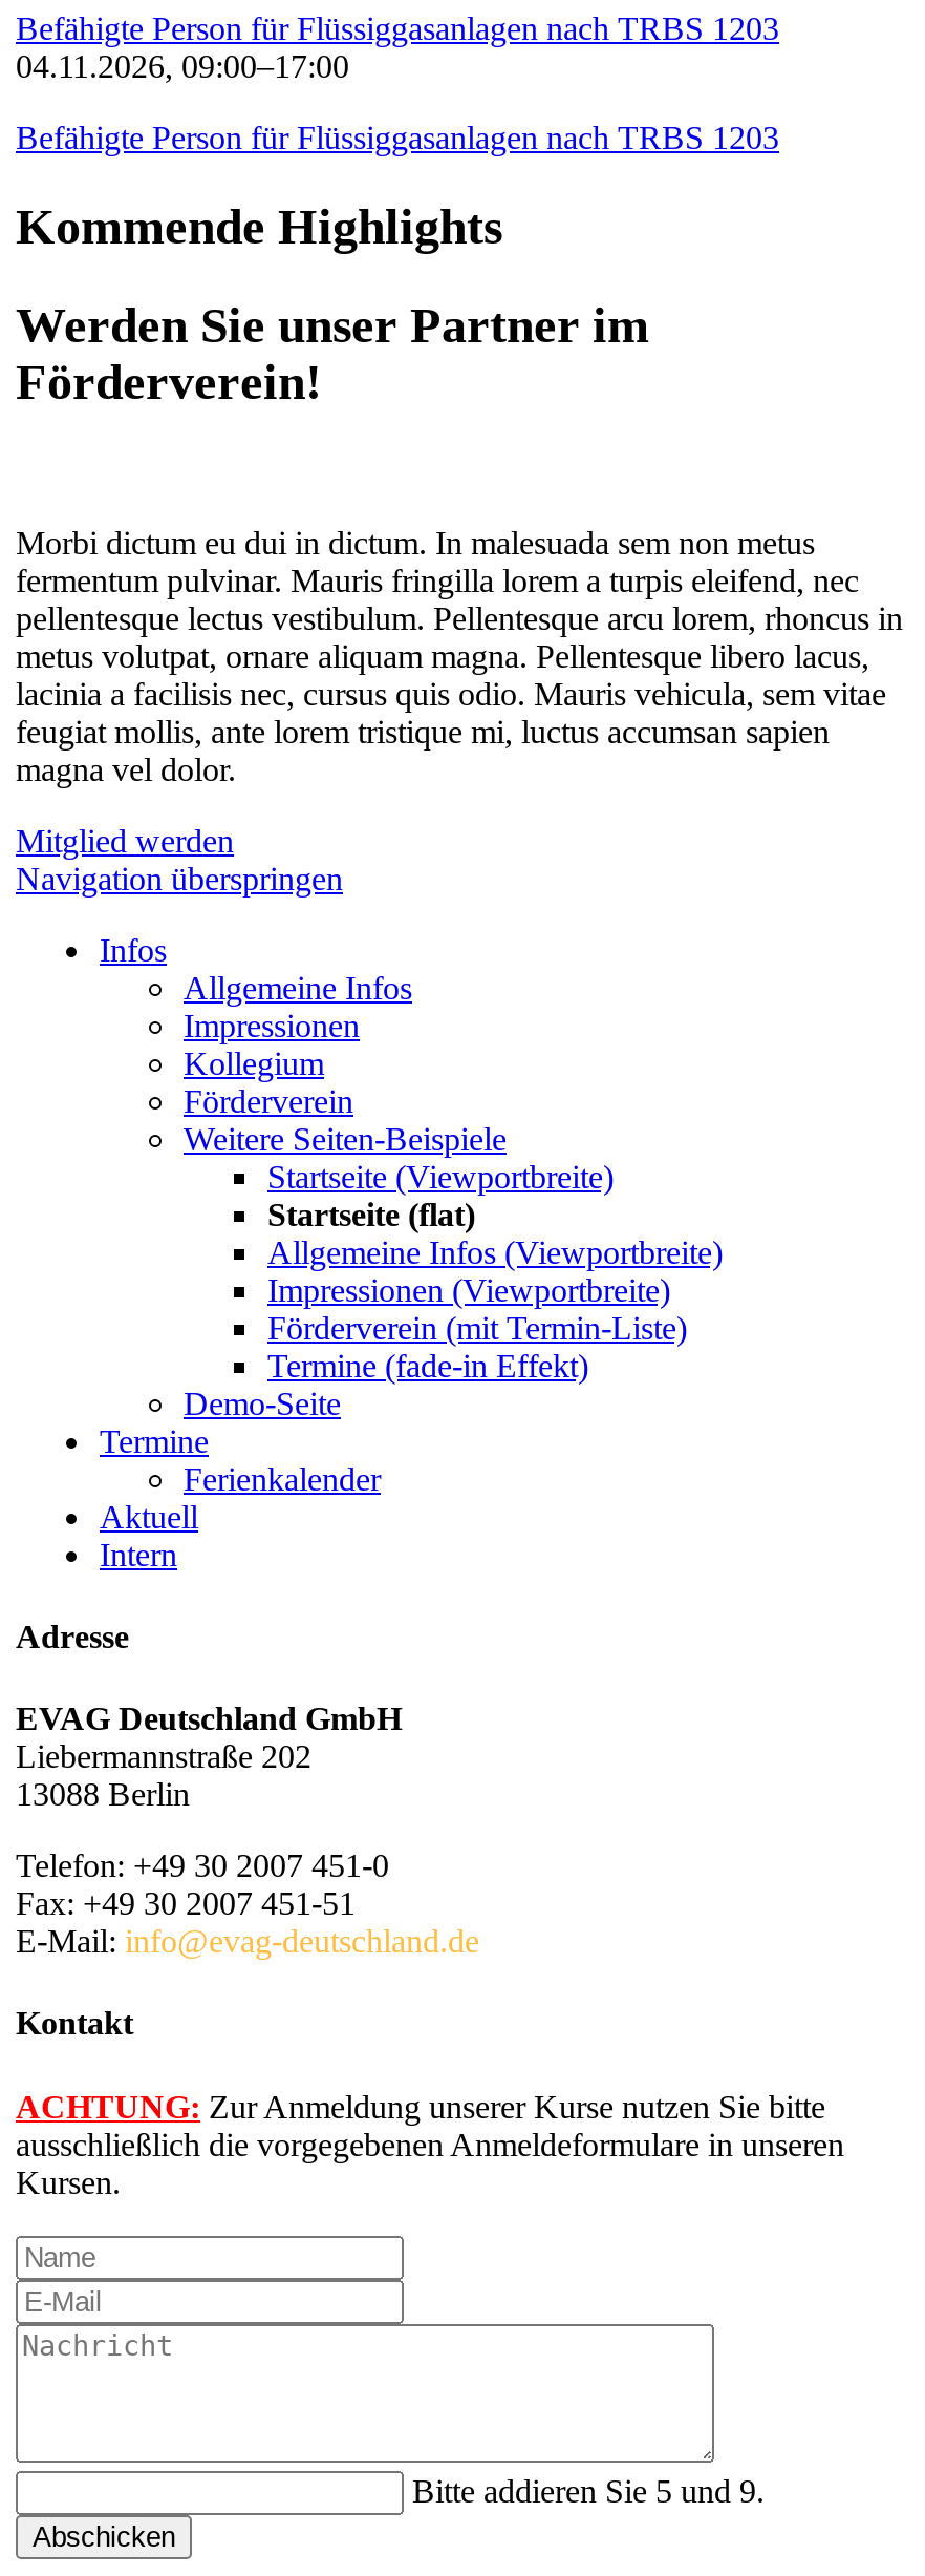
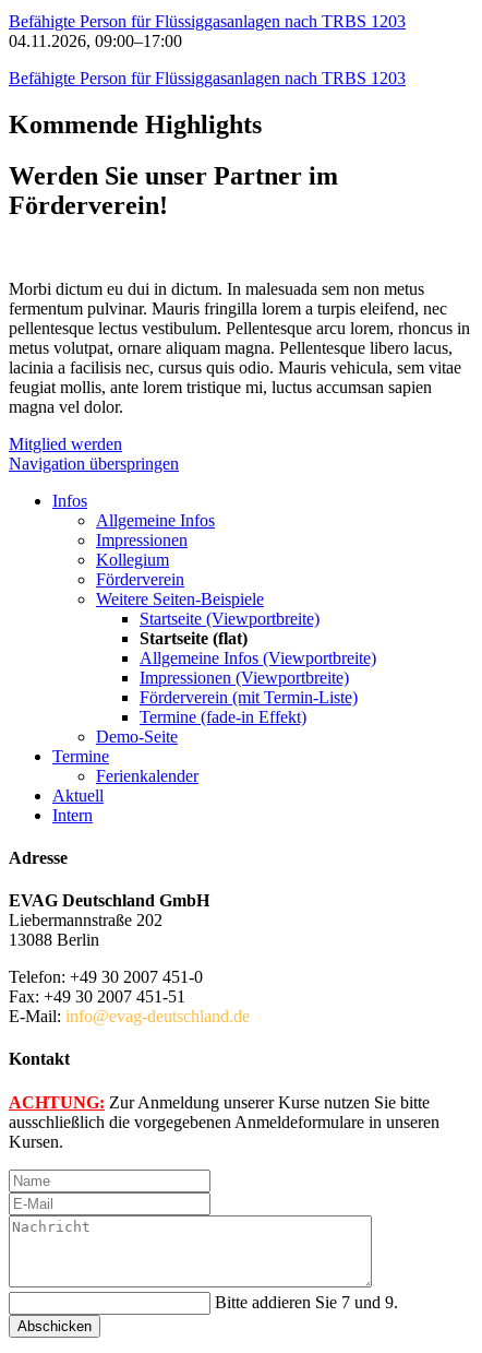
[412,2472,765,2508] Bitte addieren Sie 5 und 9. -> [215,1293,398,1311] Bitte addieren Sie 7 und 9.

